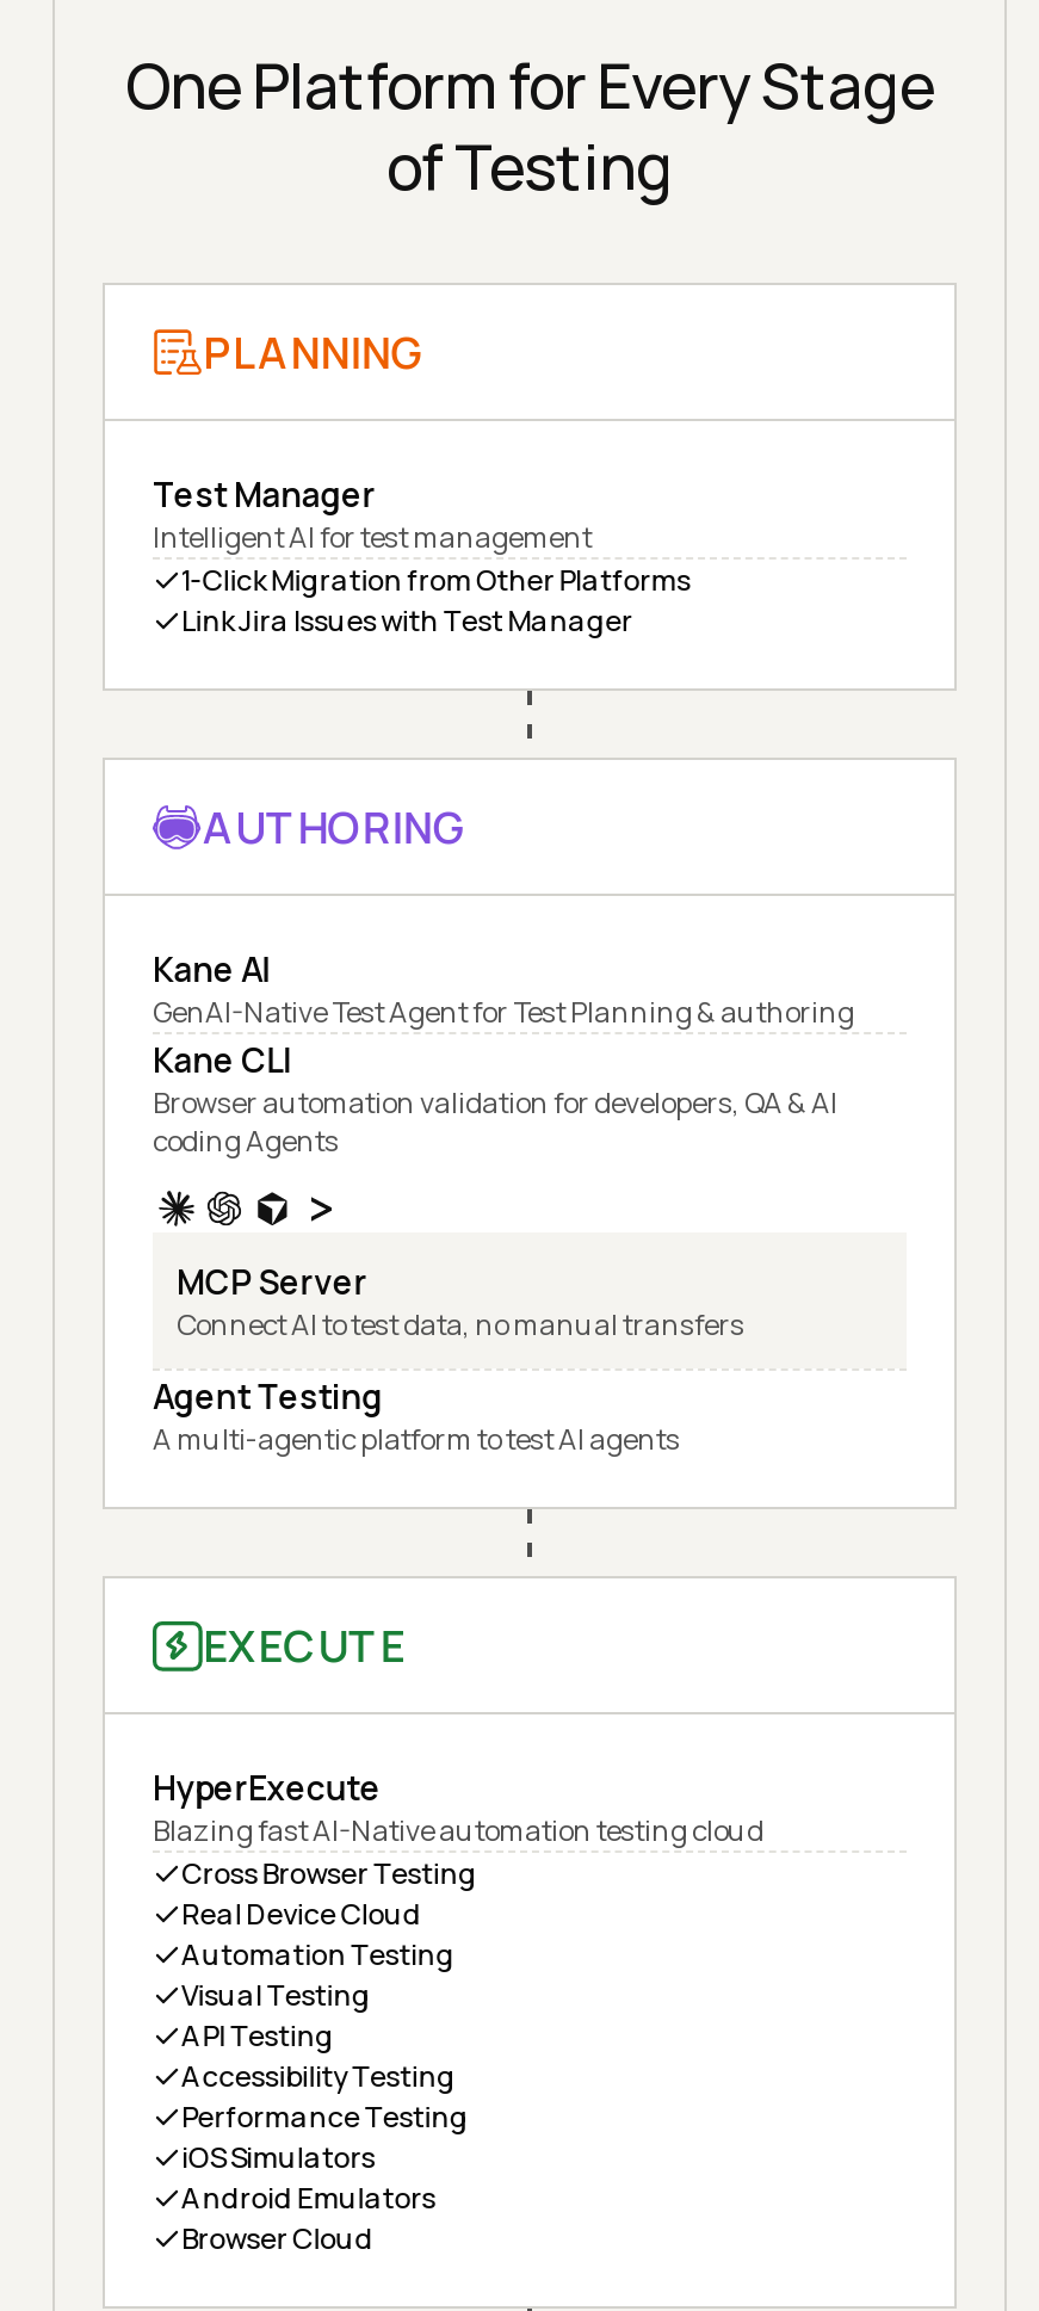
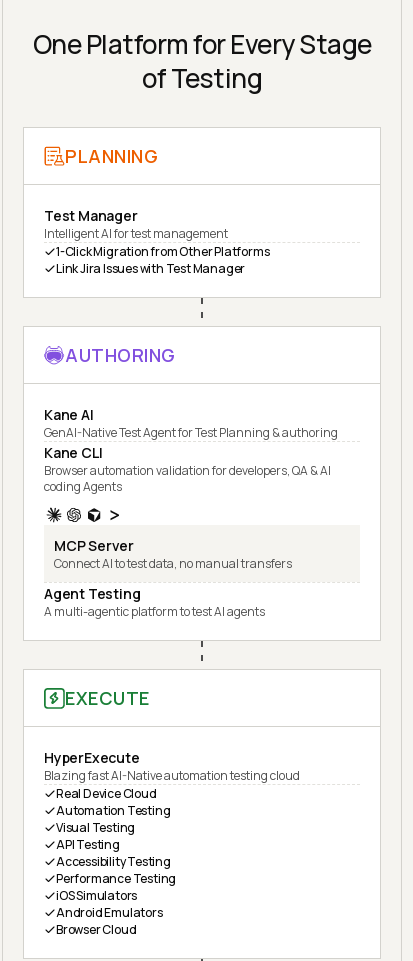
[181,1853,477,1894] Cross Browser Testing -> none

